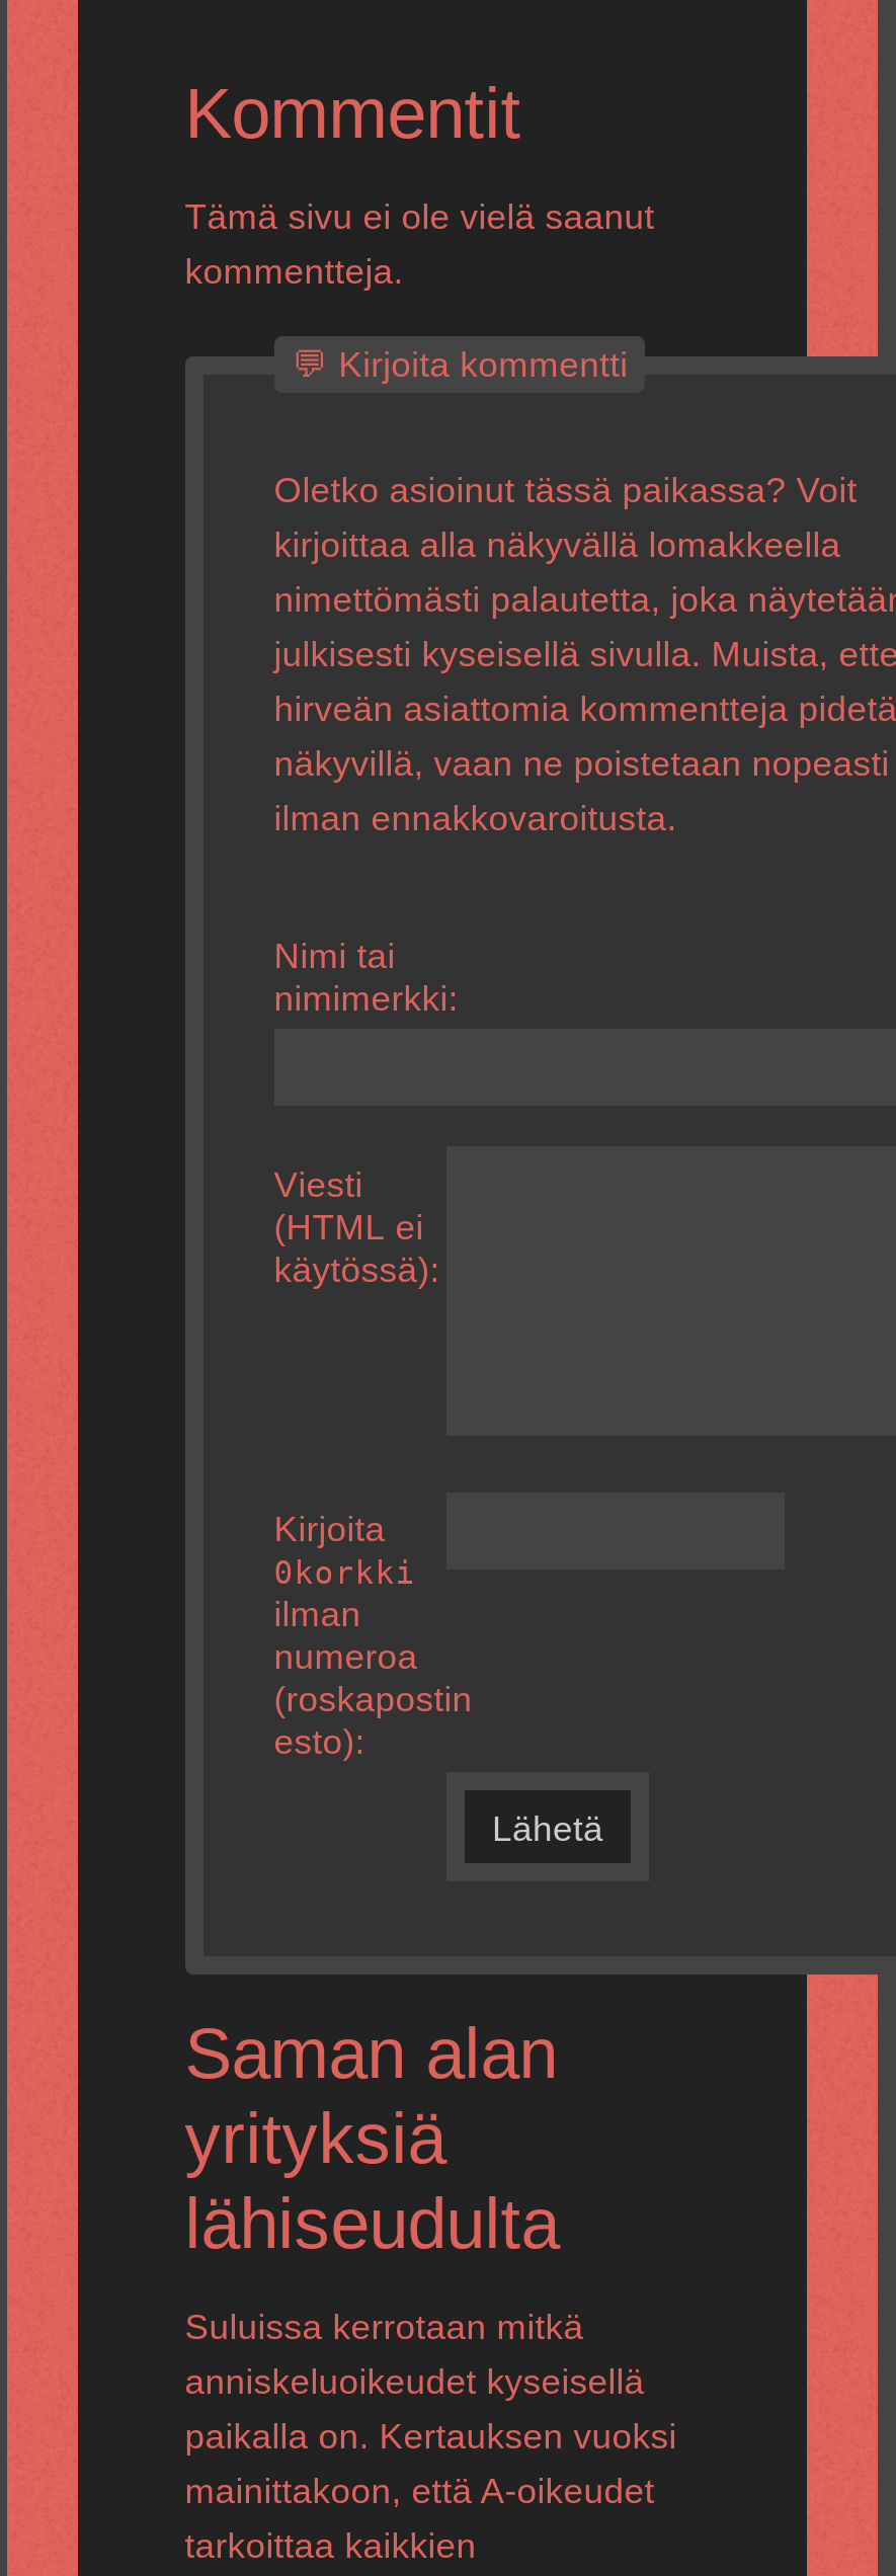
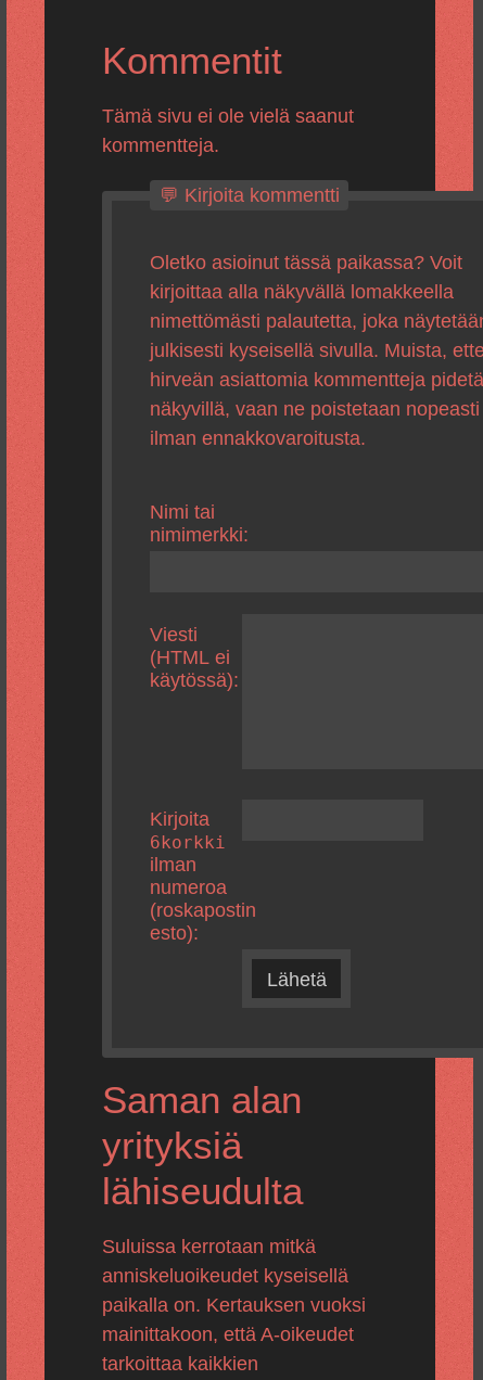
[274,1554,416,1593] 0korkki -> [150,833,226,853] 6korkki

